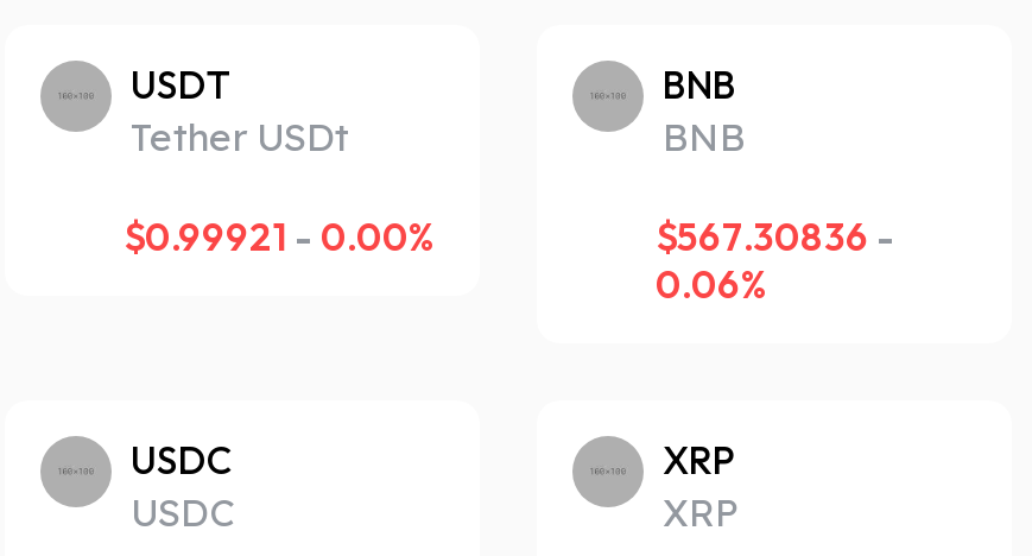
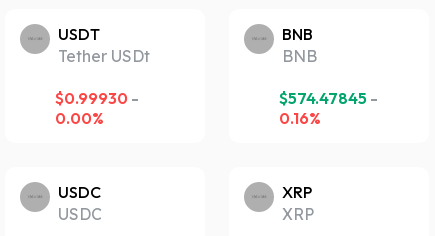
[124,213,437,261] $0.99921 - 0.00% -> [55,88,139,128] $0.99930 - | 0.00%
[656,213,895,261] $567.30836 - -> [279,88,378,108] $574.47845 -
[656,261,770,308] 0.06% -> [279,108,321,128] 0.16%

